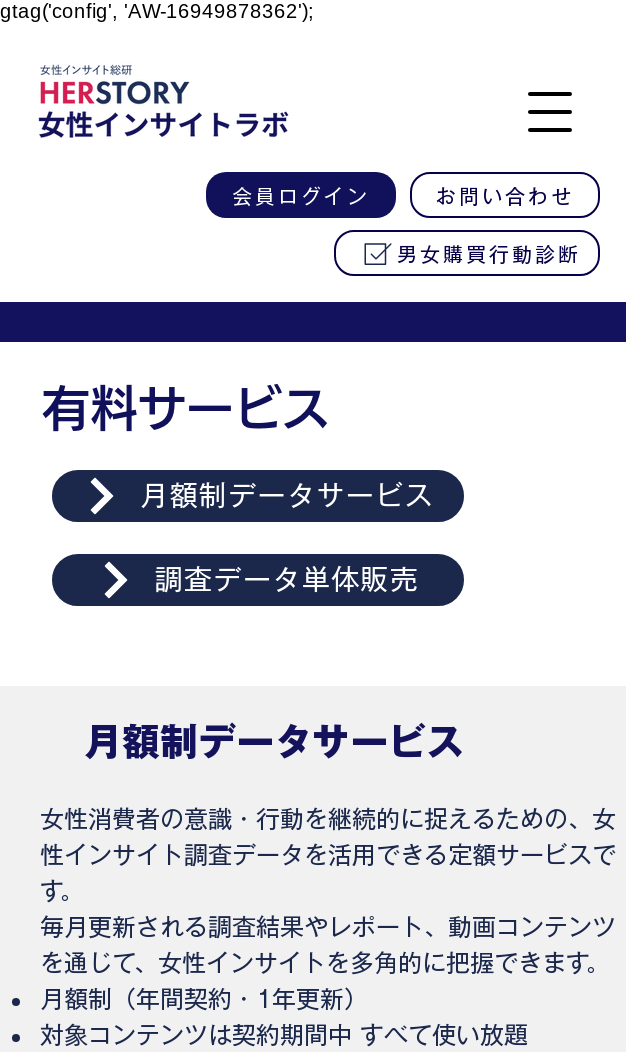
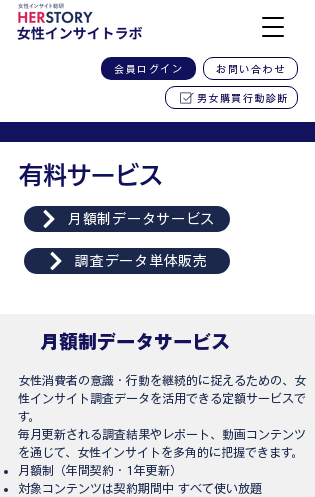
[0,0,314,22] gtag('config', 'AW-16949878362'); -> none

